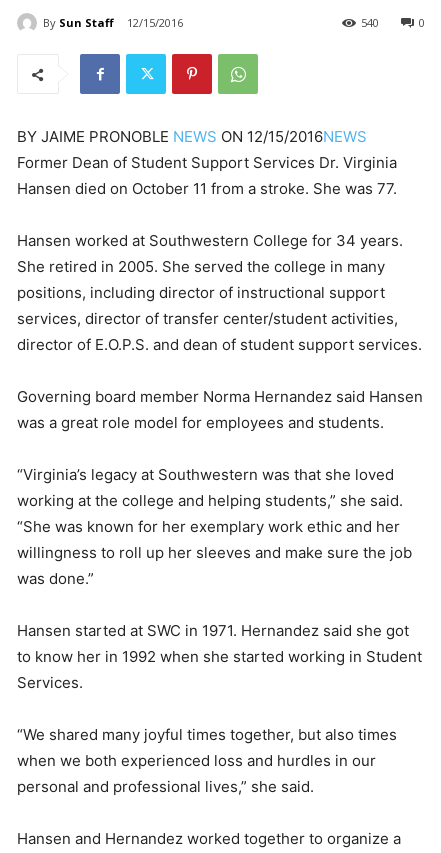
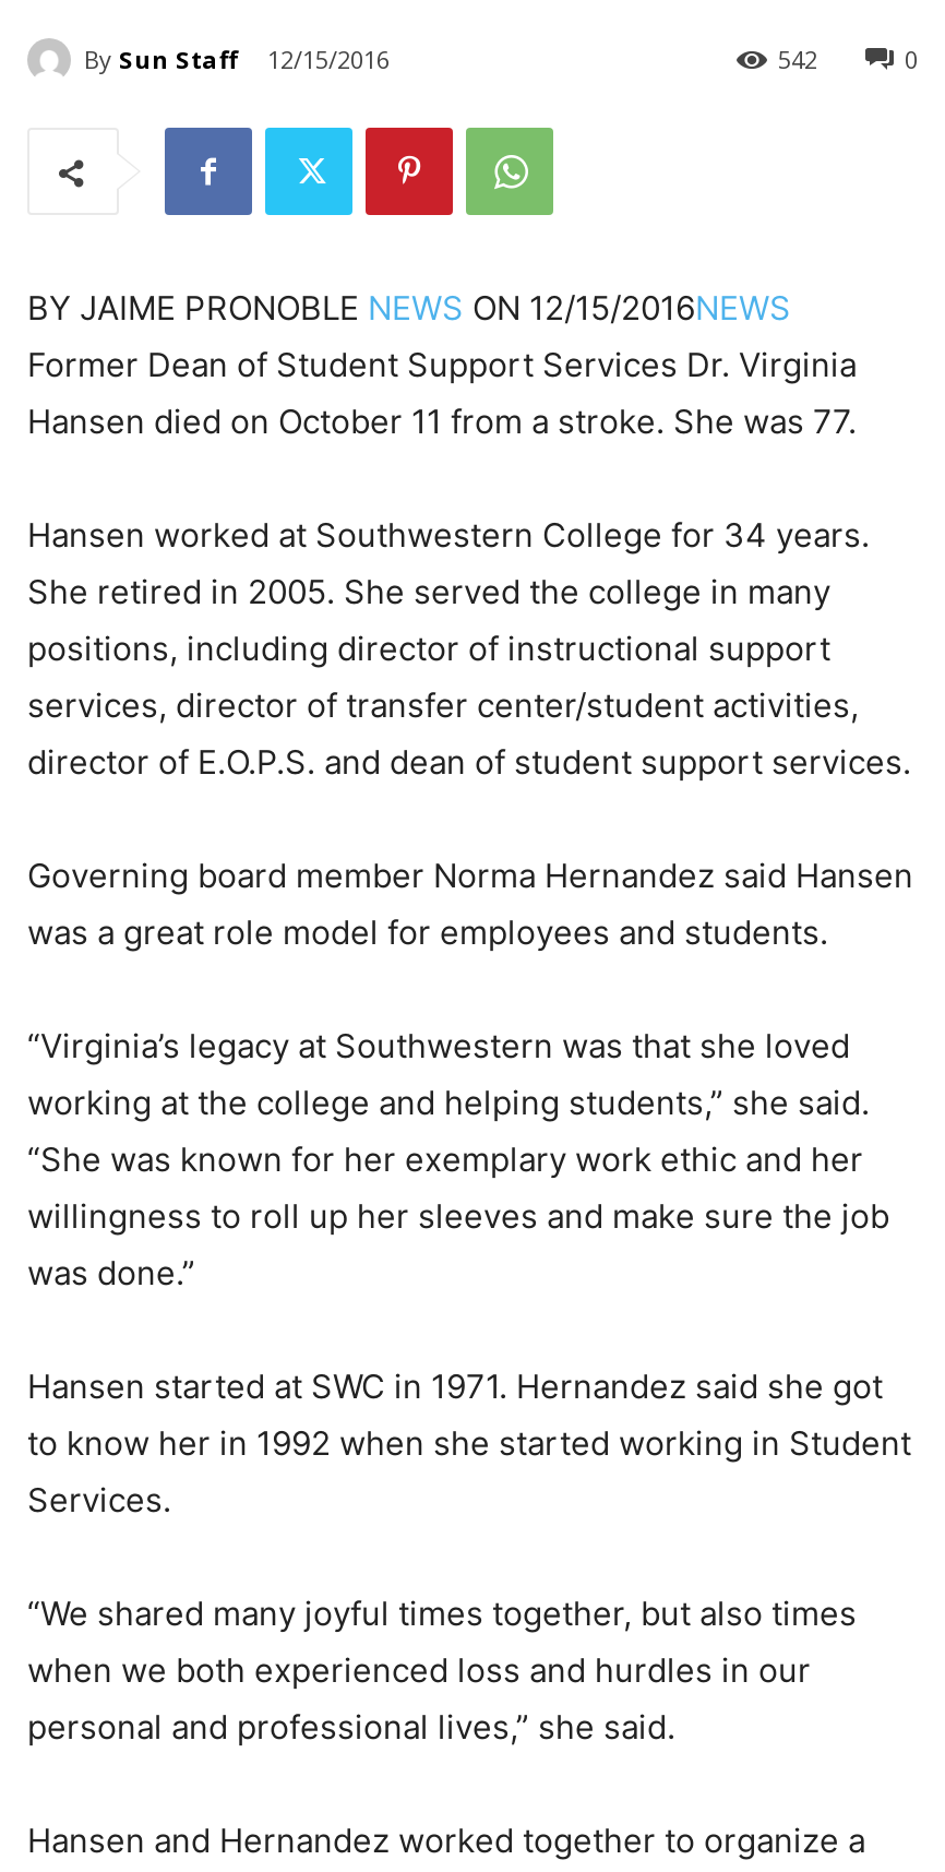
[361,15,379,30] 540 -> [778,43,817,76] 542

